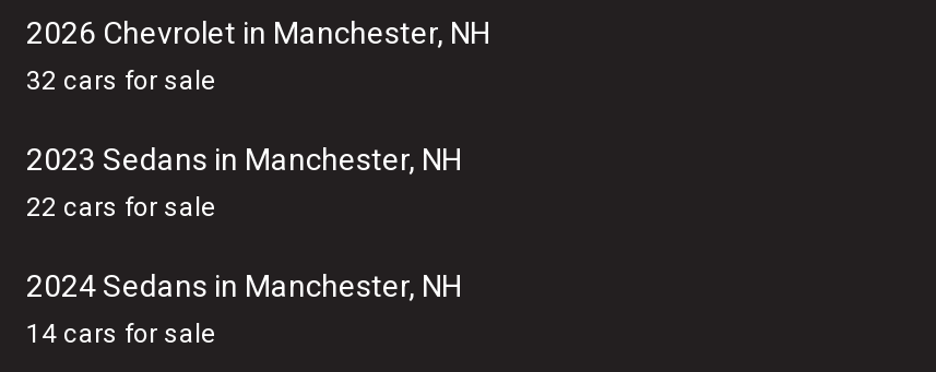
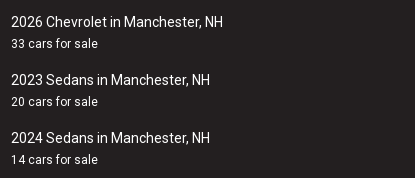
[26,65,216,96] 32 cars for sale -> [11,37,98,51] 33 cars for sale
[26,192,216,223] 22 cars for sale -> [11,95,98,109] 20 cars for sale

